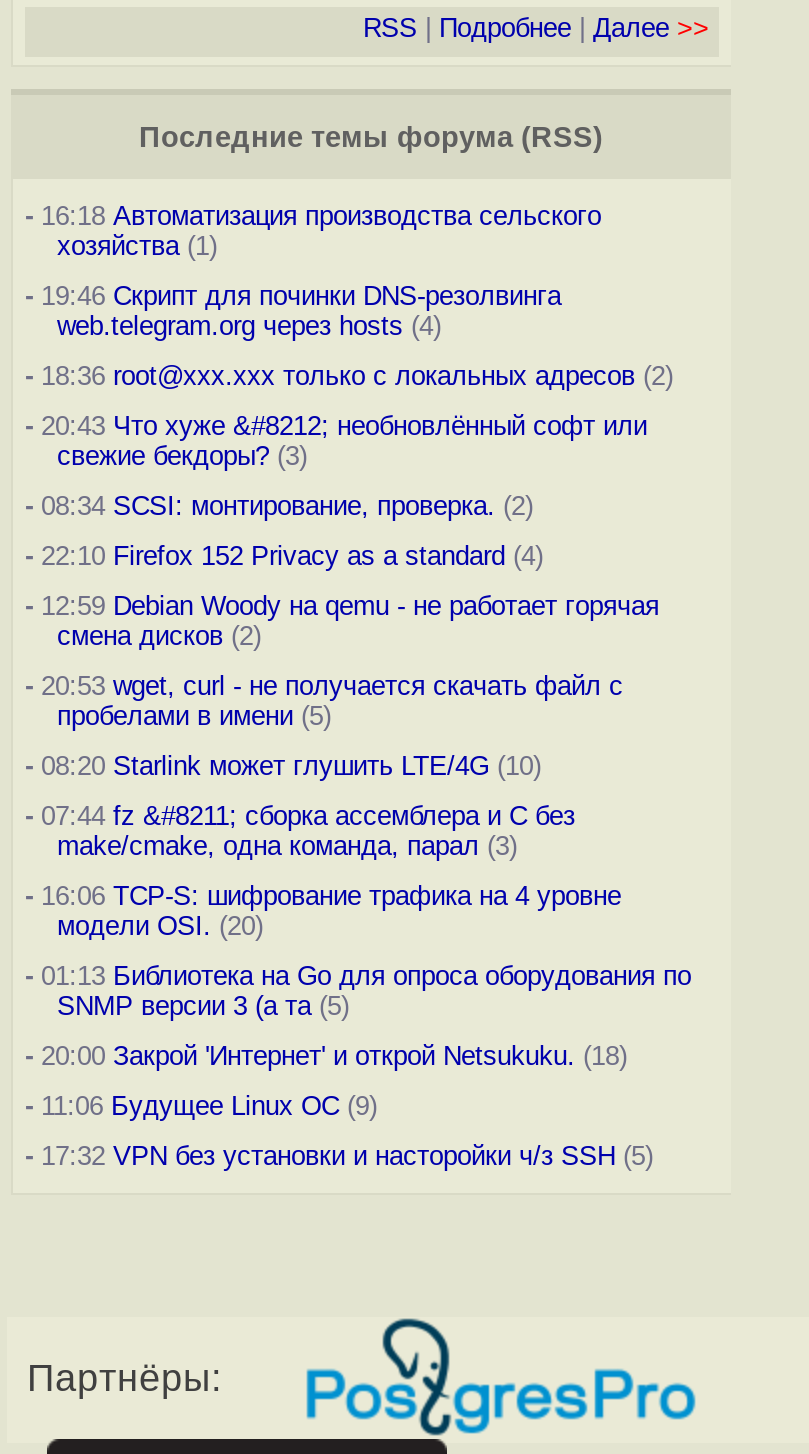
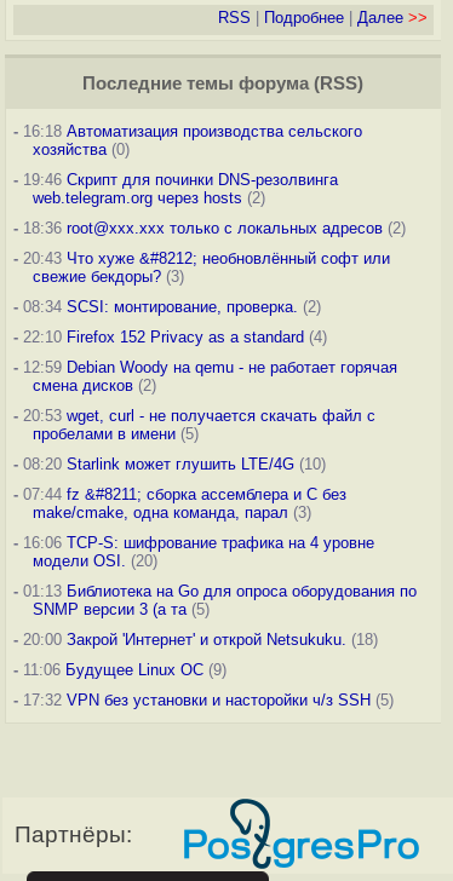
[57,231,217,261] хозяйства (1) -> [33,140,130,159] хозяйства (0)
[57,311,441,341] web.telegram.org через hosts (4) -> [33,189,265,207] web.telegram.org через hosts (2)

